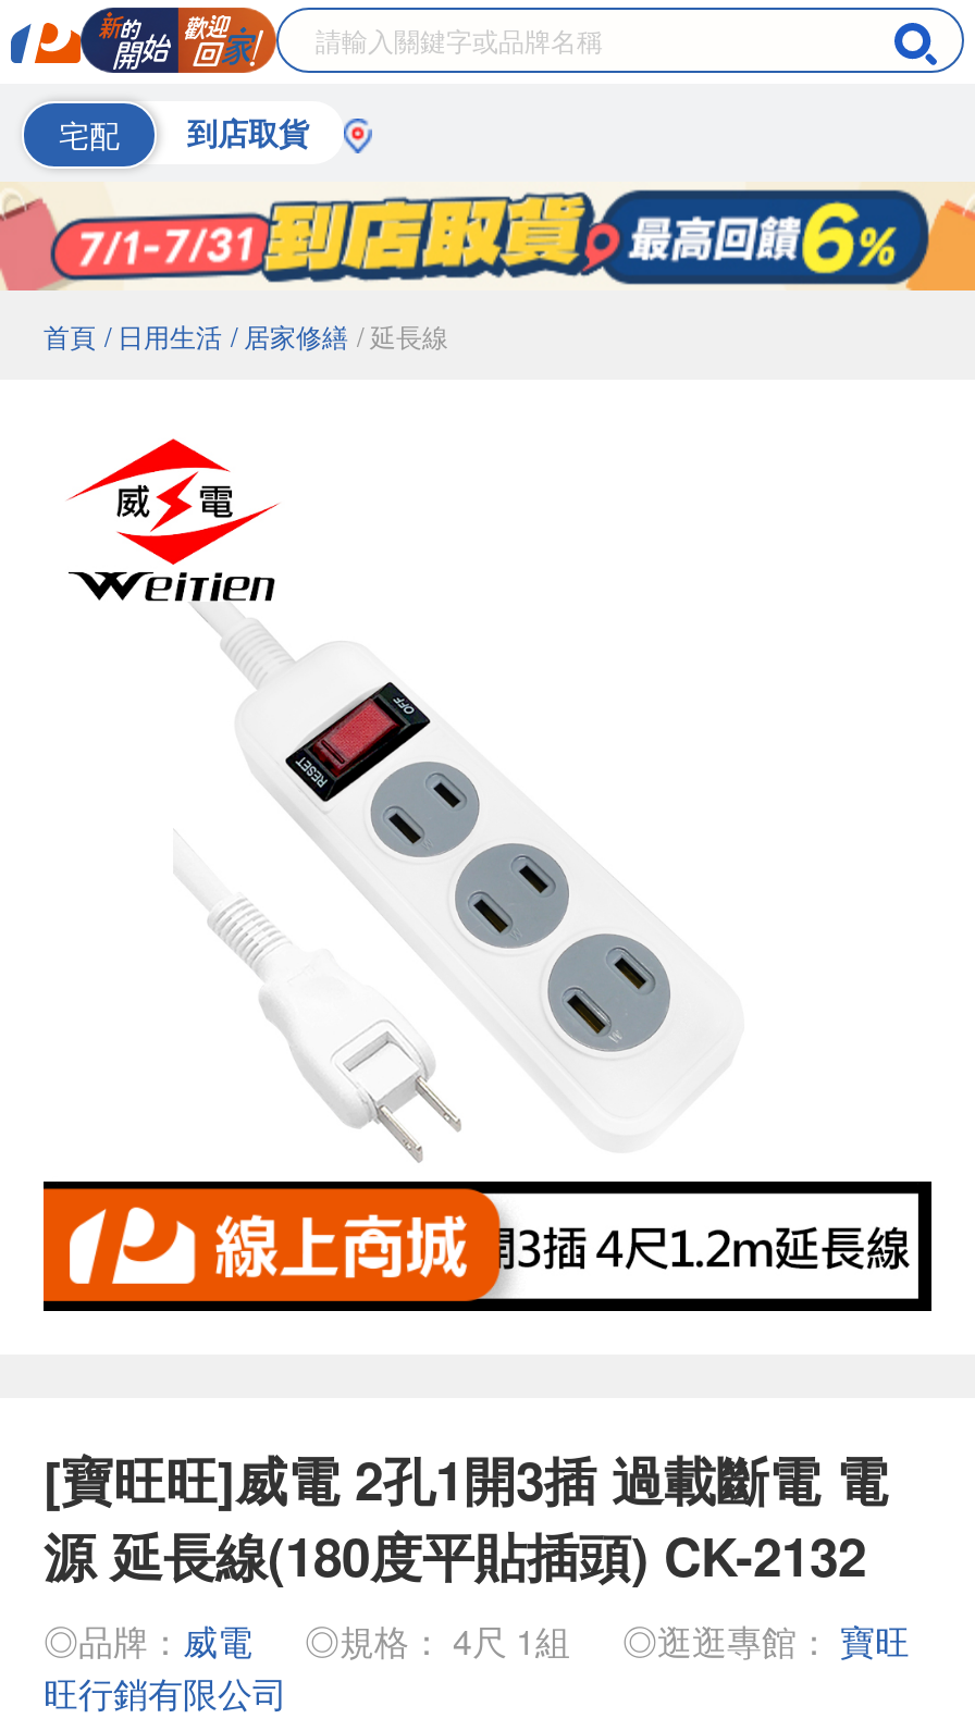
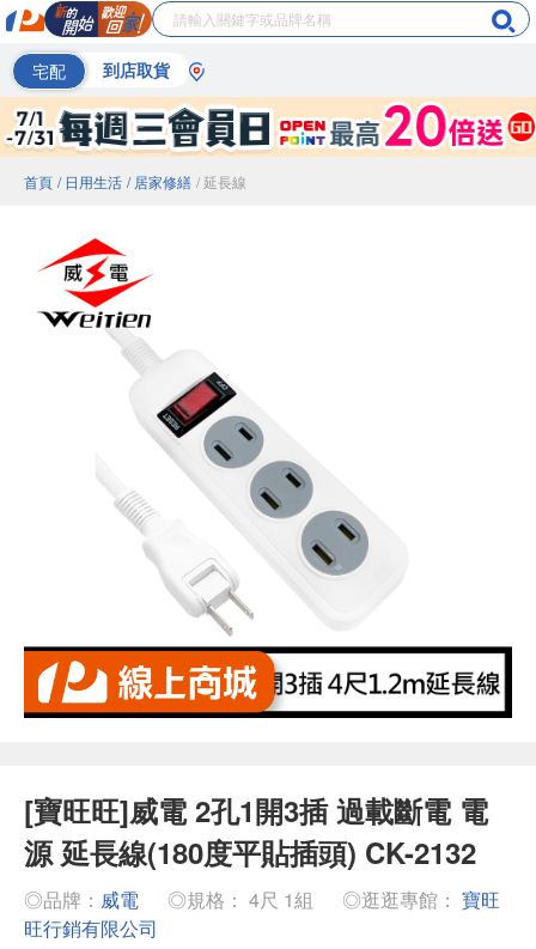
[7,186,968,290] [image] -> [4,98,532,156] [image]

